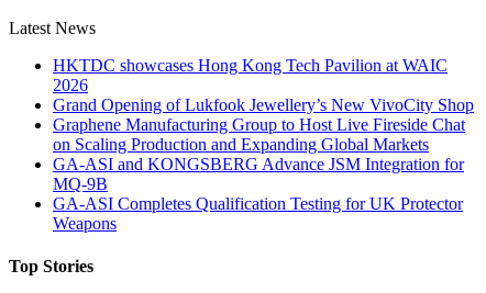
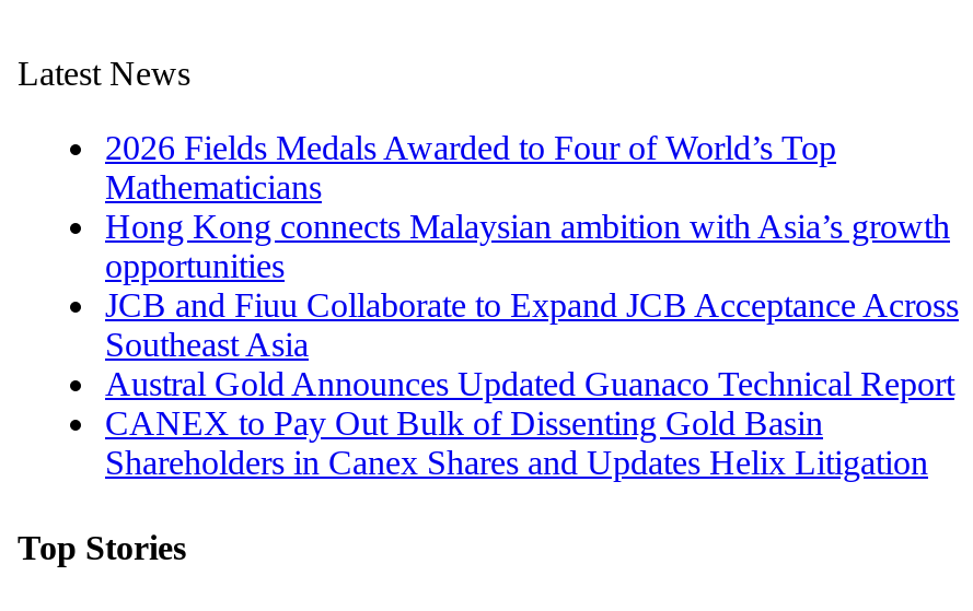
[53,56,474,232] HKTDC showcases Hong Kong Tech Pavilion at WAIC | 2026 | Grand Opening of Lukfook Jewellery’s New VivoCity Shop | Graphene Manufacturing Group to Host Live Fireside Chat | on Scaling Production and Expanding Global Markets | GA-ASI and KONGSBERG Advance JSM Integration for | MQ-9B | GA-ASI Completes Qualification Testing for UK Protector | Weapons -> [105,128,959,480] 2026 Fields Medals Awarded to Four of World’s Top | Mathematicians | Hong Kong connects Malaysian ambition with Asia’s growth | opportunities | JCB and Fiuu Collaborate to Expand JCB Acceptance Across | Southeast Asia | Austral Gold Announces Updated Guanaco Technical Report | CANEX to Pay Out Bulk of Dissenting Gold Basin | Shareholders in Canex Shares and Updates Helix Litigation

